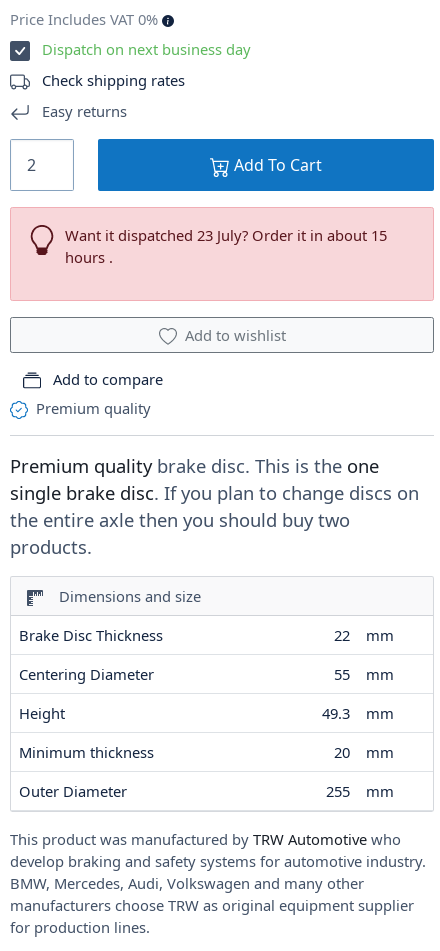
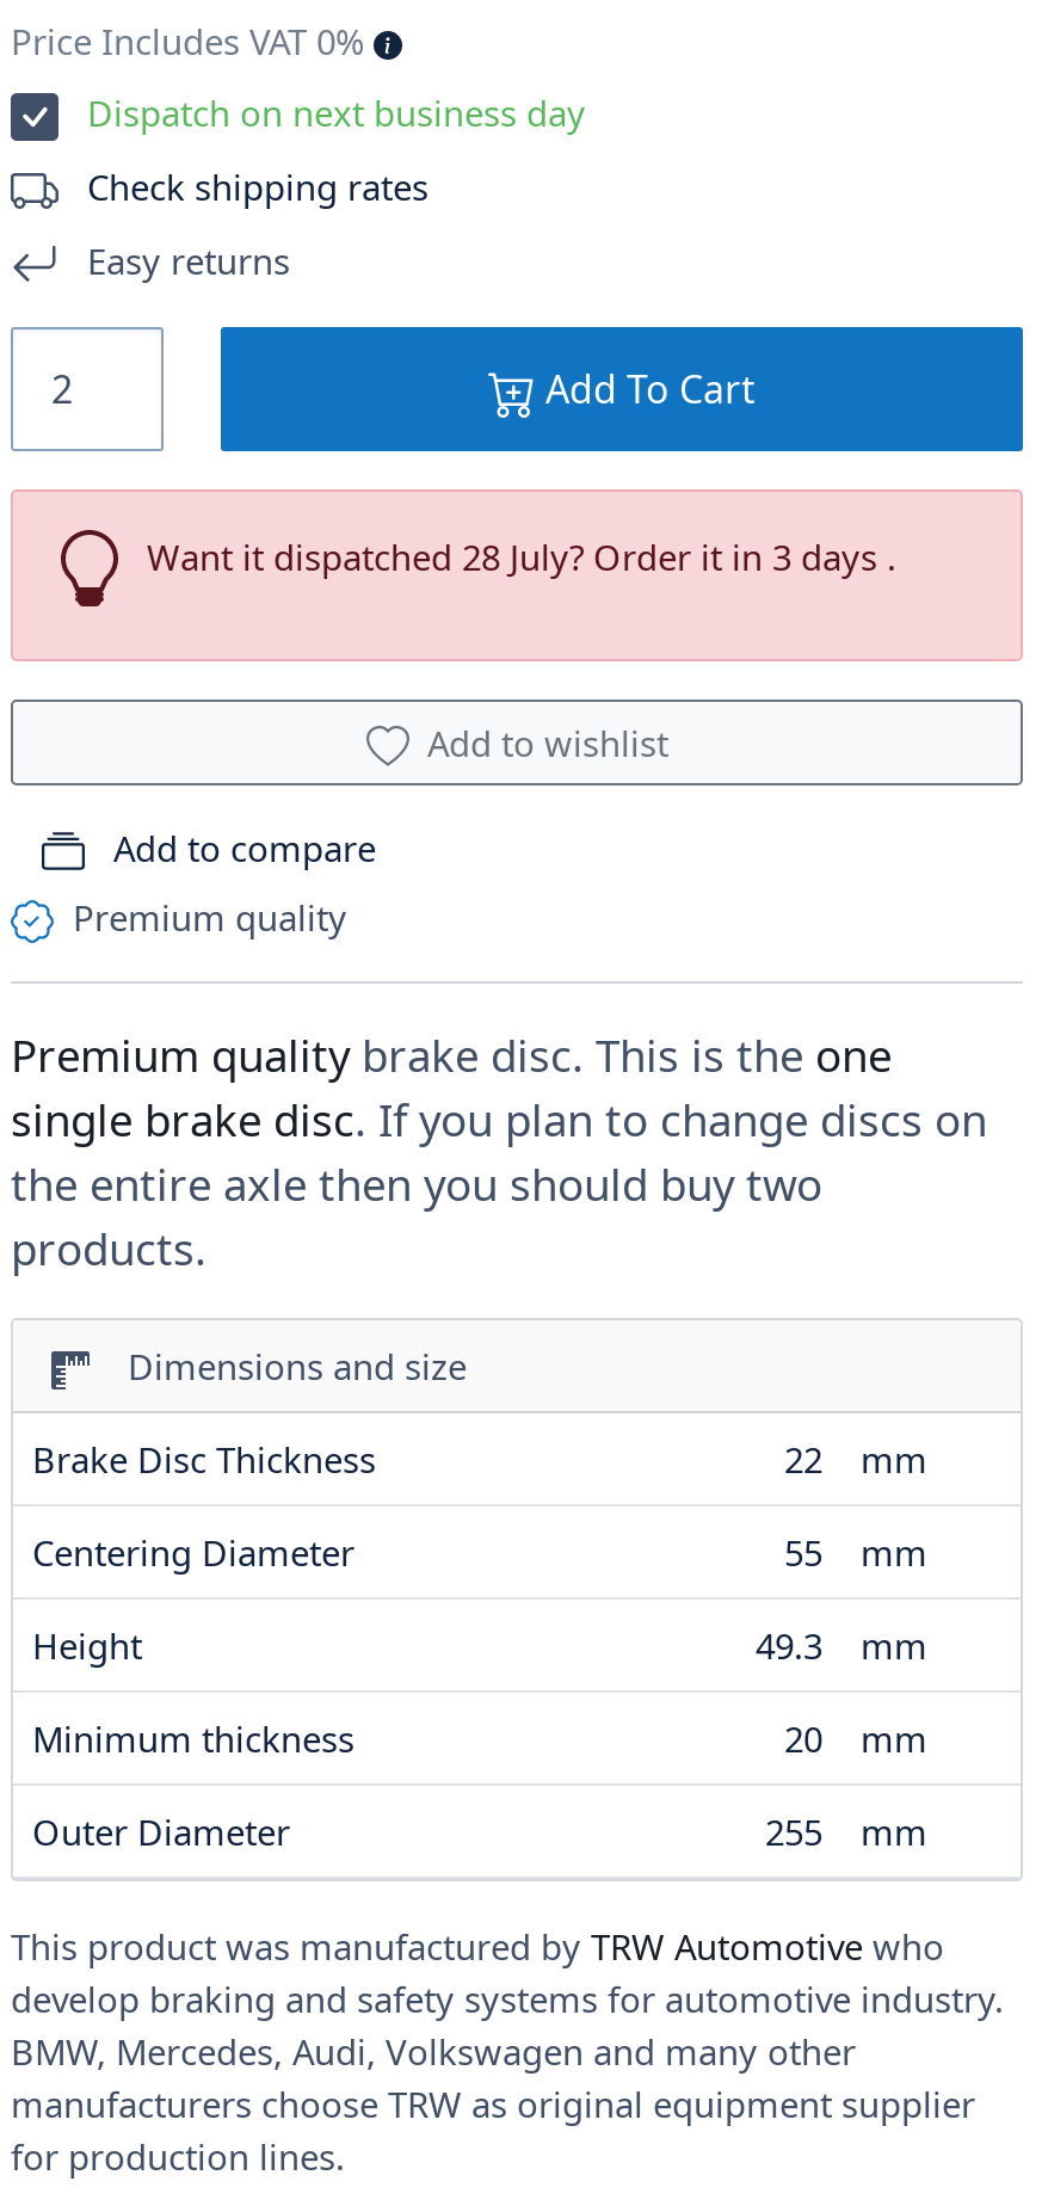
[65,225,387,267] Want it dispatched 23 July? Order it in about 15 | hours . -> [147,532,896,580] Want it dispatched 28 July? Order it in 3 days .

